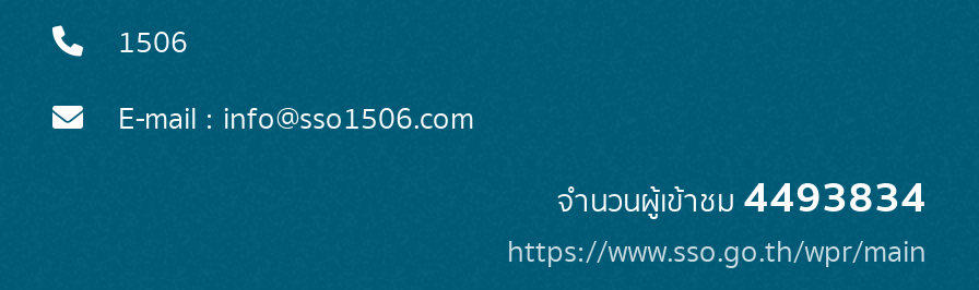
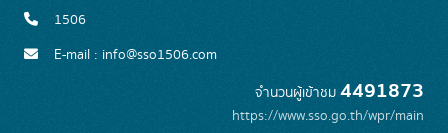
[557,164,927,233] จำนวนผู้เข้าชม4493834 -> [255,75,424,107] จำนวนผู้เข้าชม4491873

